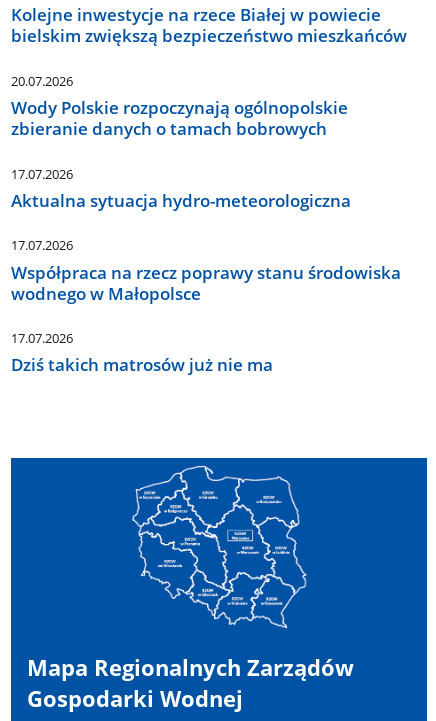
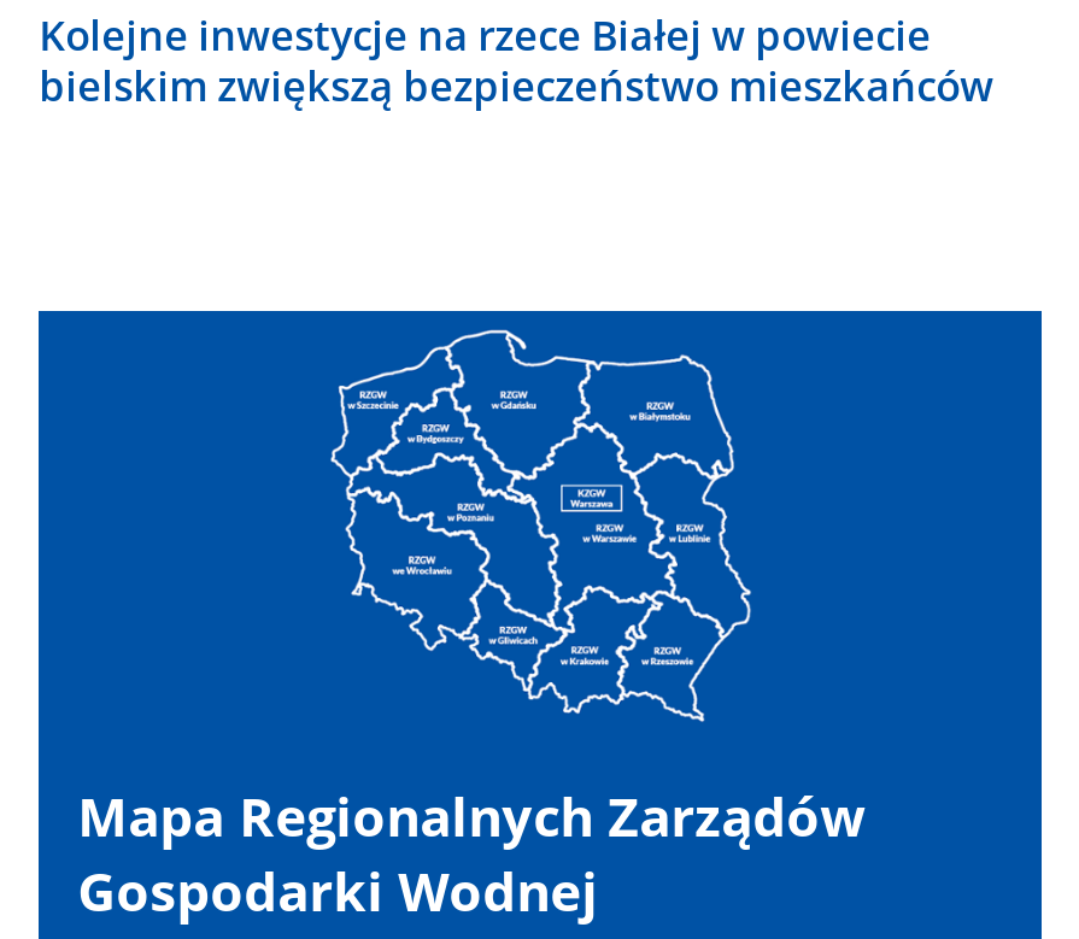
[11,72,401,376] 20.07.2026 | Wody Polskie rozpoczynają ogólnopolskie | zbieranie danych o tamach bobrowych | 17.07.2026 | Aktualna sytuacja hydro-meteorologiczna | 17.07.2026 | Współpraca na rzecz poprawy stanu środowiska | wodnego w Małopolsce | 17.07.2026 | Dziś takich matrosów już nie ma -> none

